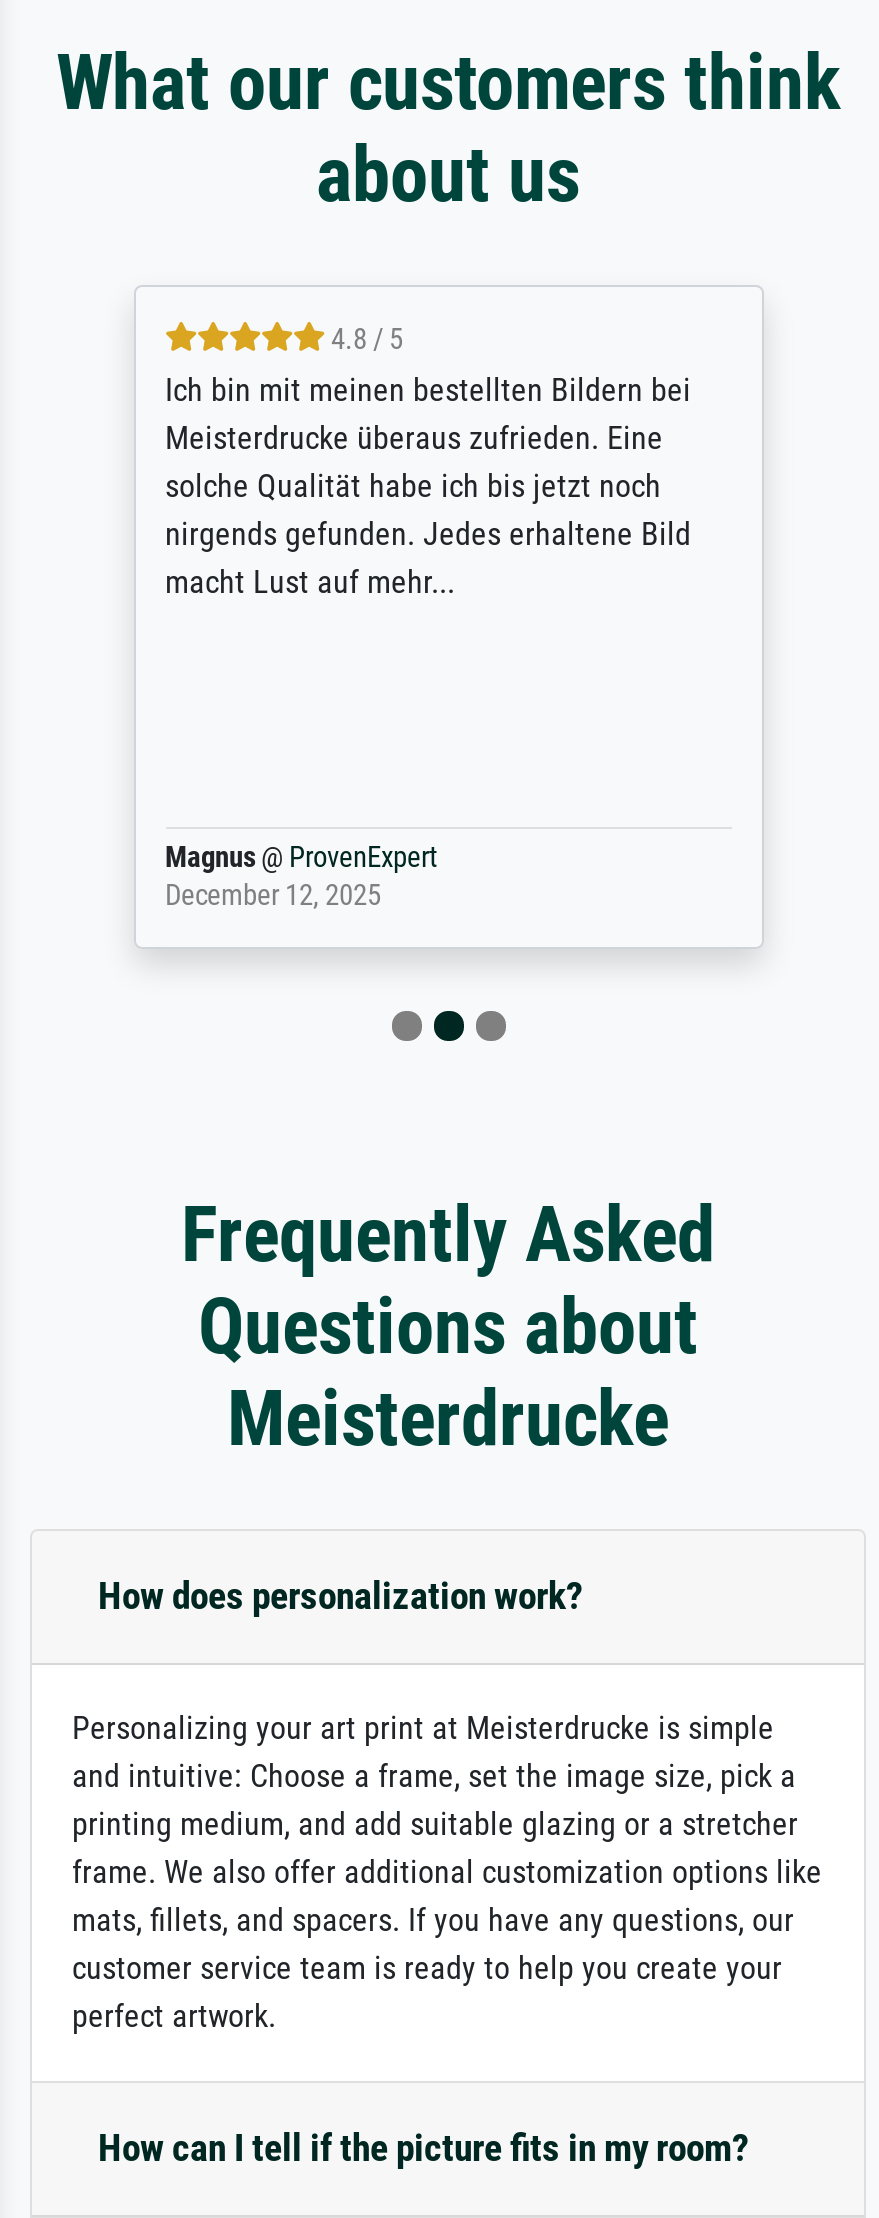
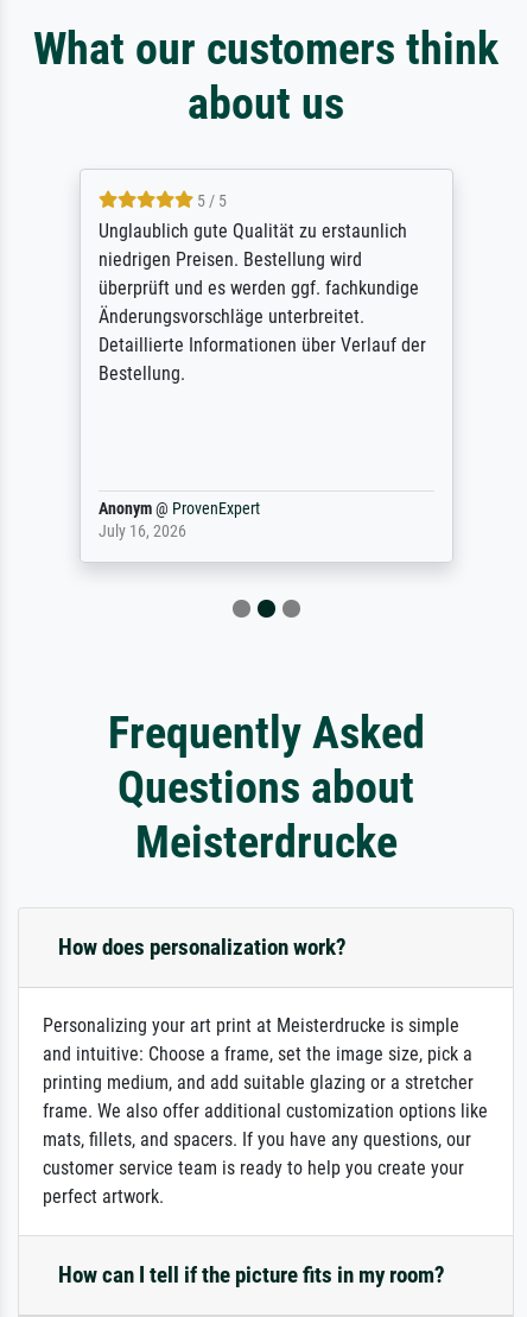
[165,322,691,600] 4.8 / 5 | Ich bin mit meinen bestellten Bildern bei | Meisterdrucke überaus zufrieden. Eine | solche Qualität habe ich bis jetzt noch | nirgends gefunden. Jedes erhaltene Bild | macht Lust auf mehr... -> [98,191,426,385] 5 / 5 | Unglaublich gute Qualität zu erstaunlich | niedrigen Preisen. Bestellung wird | überprüft und es werden ggf. fachkundige | Änderungsvorschläge unterbreitet. | Detaillierte Informationen über Verlauf der | Bestellung.
[165,840,437,912] Magnus @ ProvenExpert | December 12, 2025 -> [98,499,259,542] Anonym @ ProvenExpert | July 16, 2026

